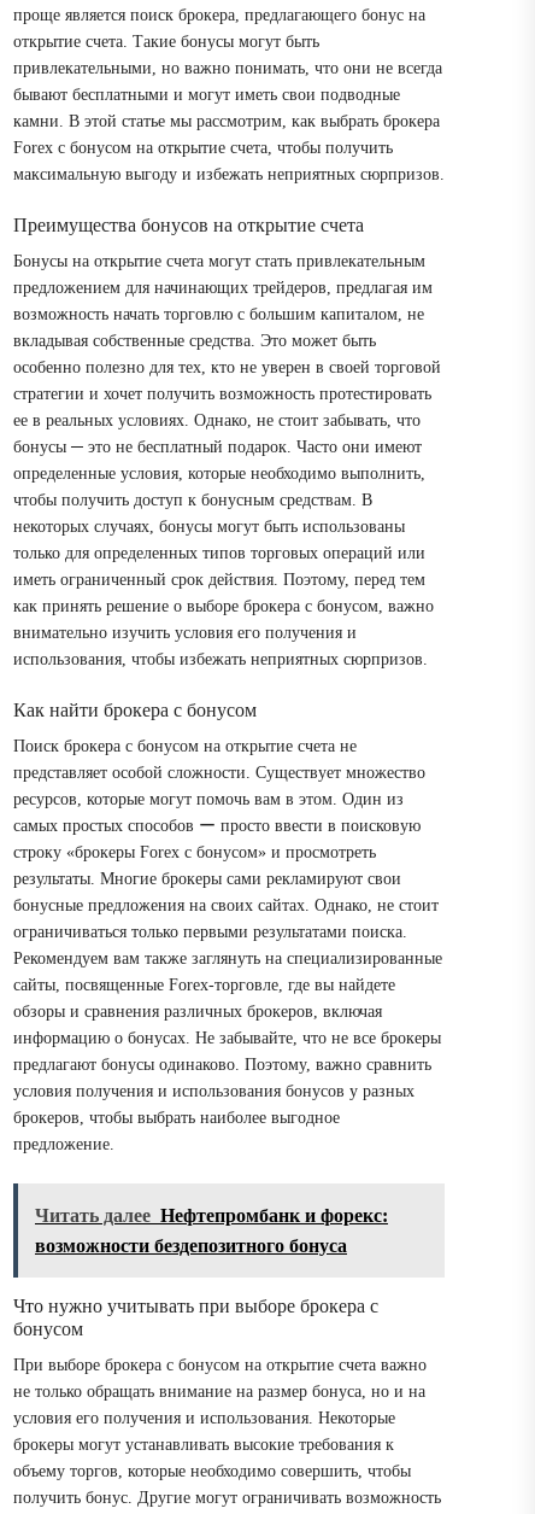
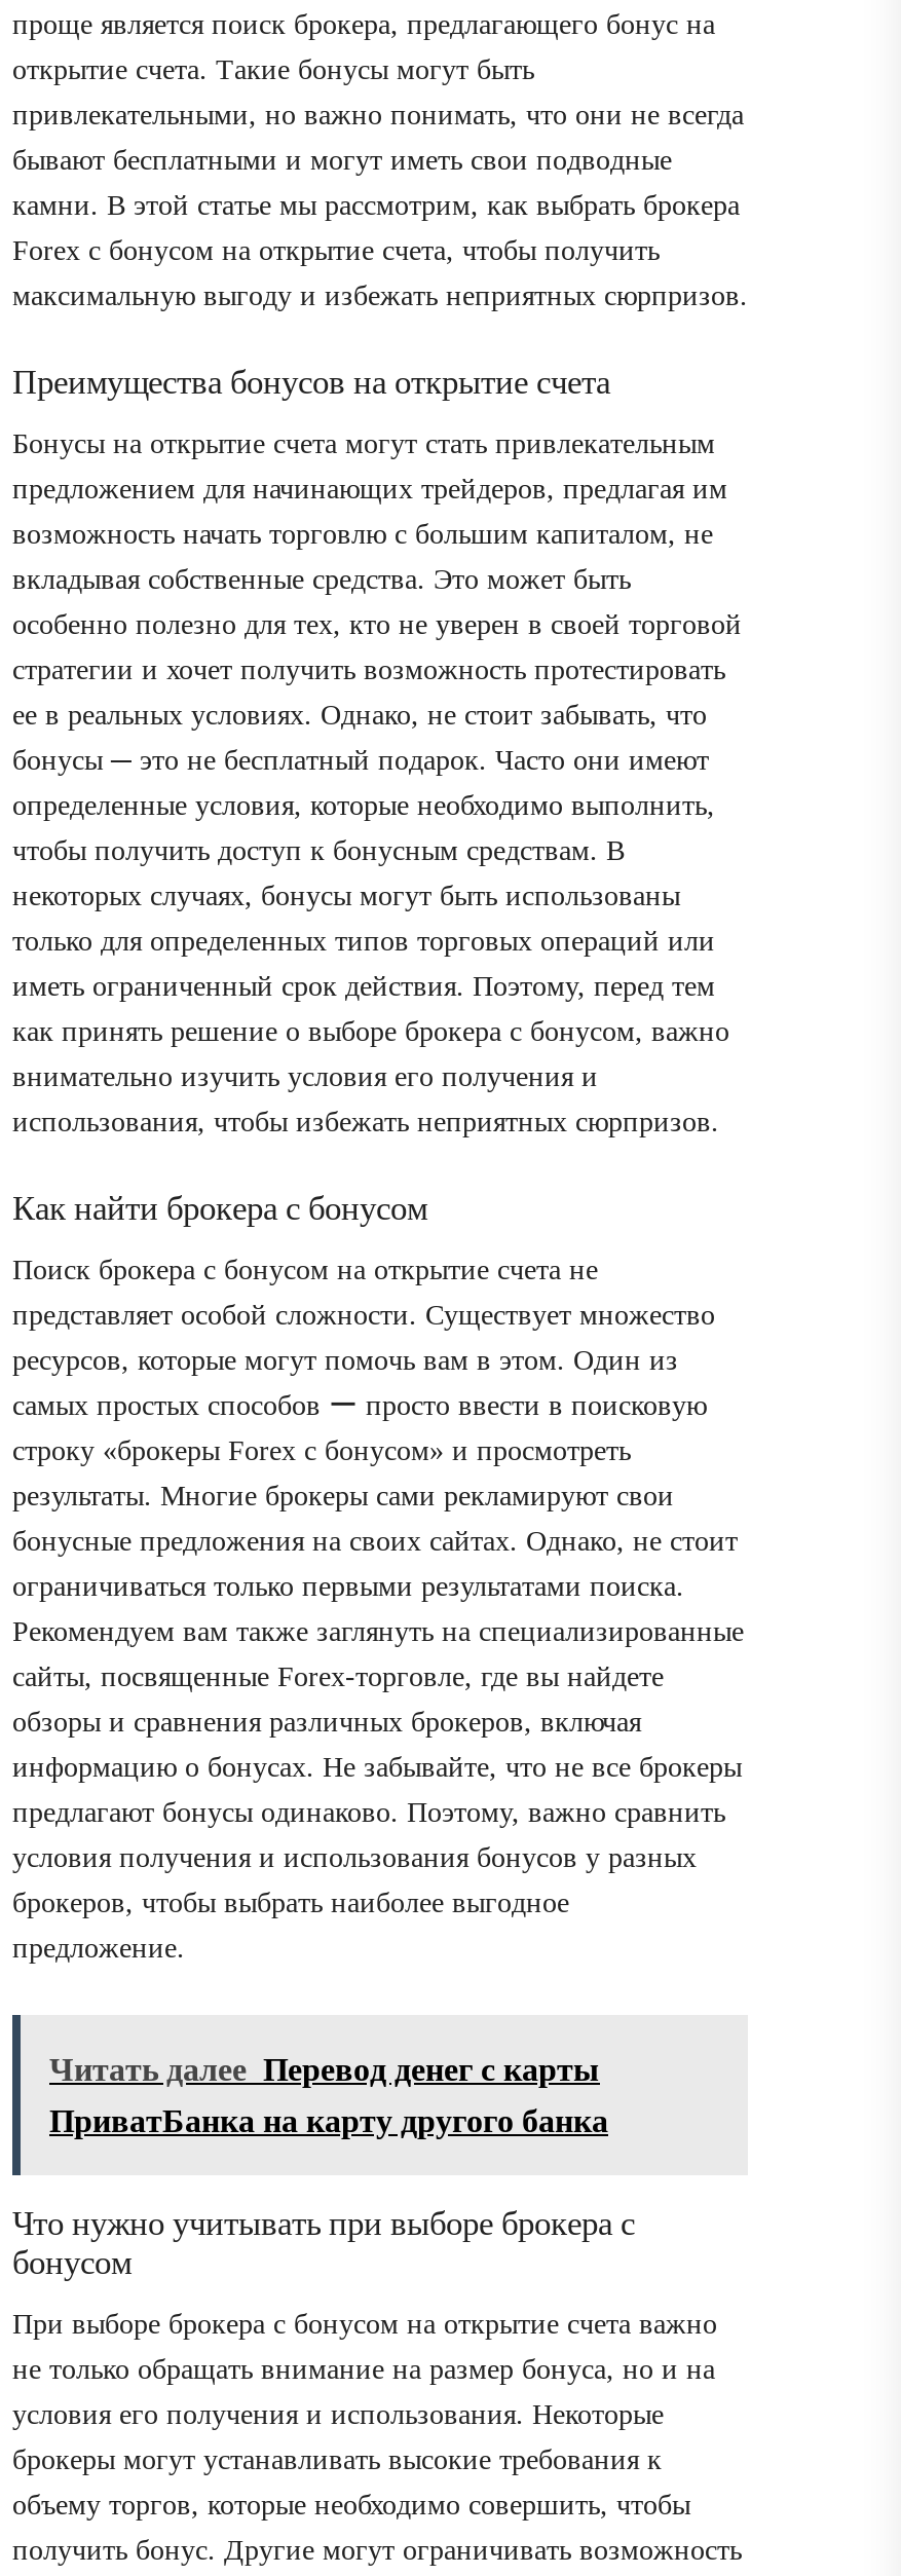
[35,1206,388,1226] Читать далее Нефтепромбанк и форекс: -> [49,2053,600,2088] Читать далее Перевод денег с карты
[35,1236,347,1256] возможности бездепозитного бонуса -> [49,2104,608,2139] ПриватБанка на карту другого банка

